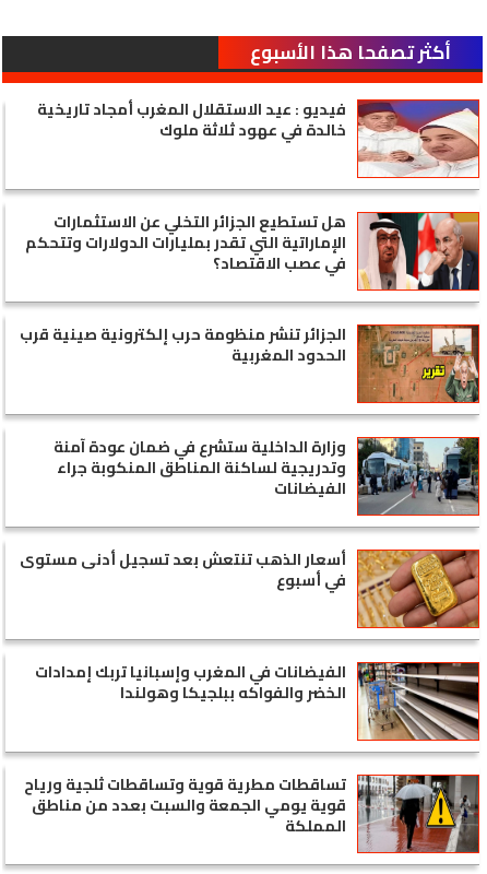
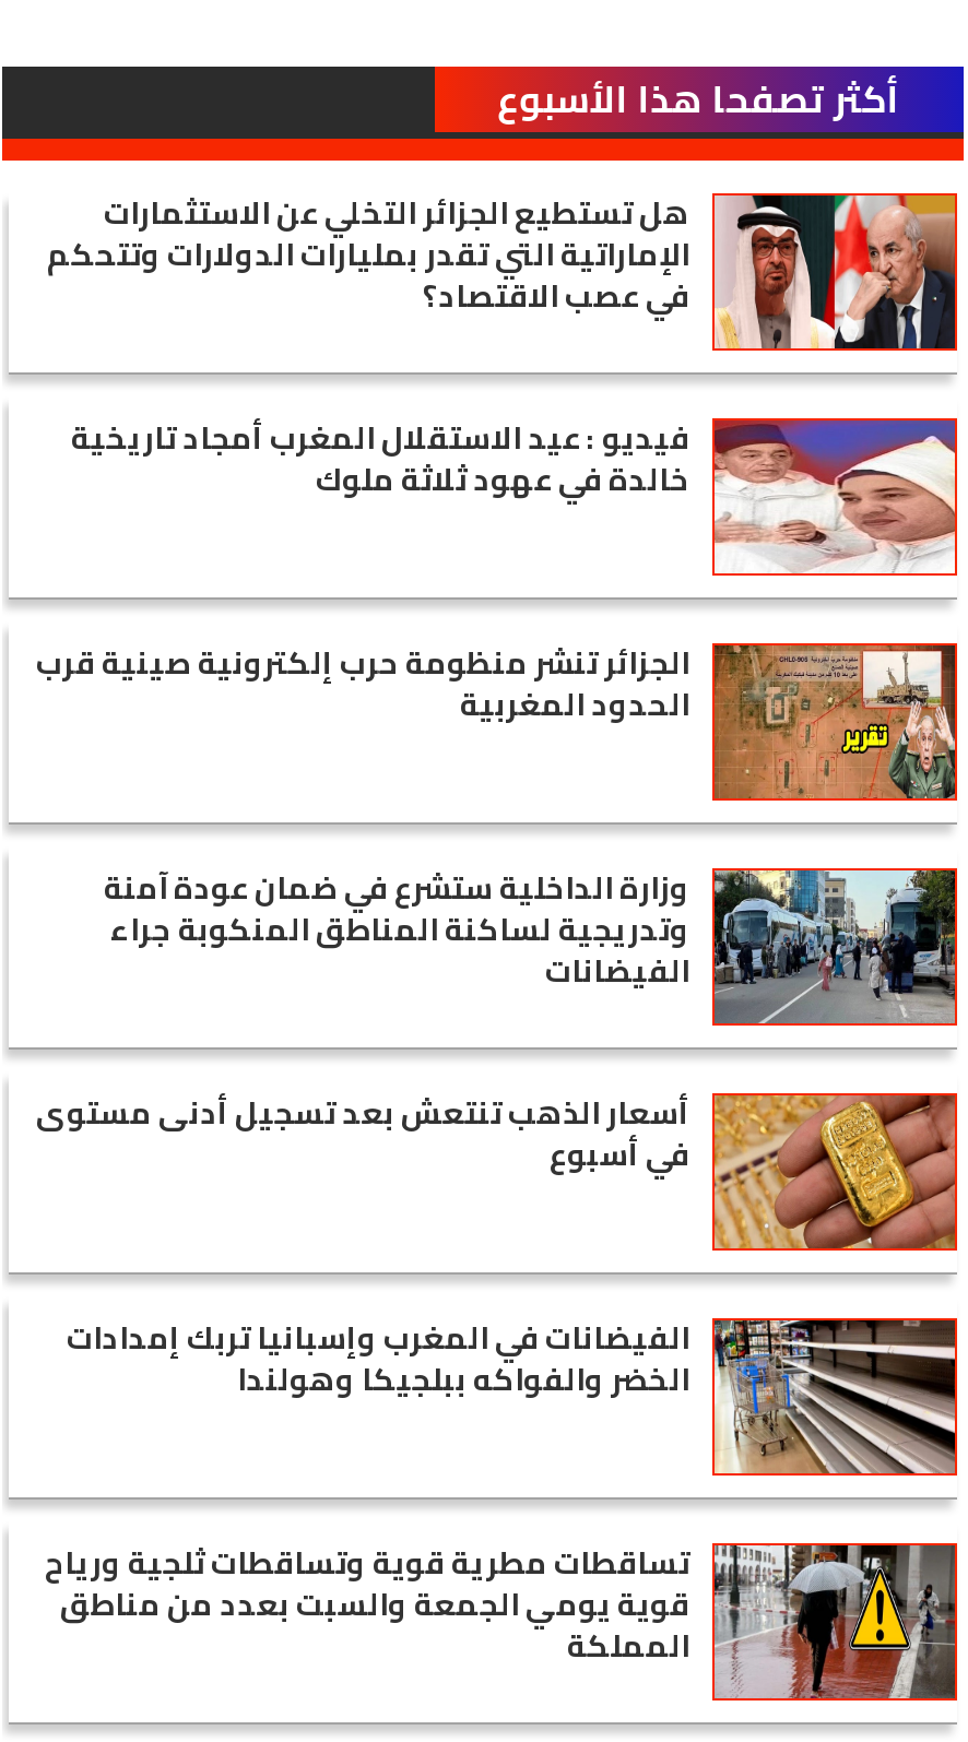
moved [37,95,479,178] -> [71,410,957,576]: [image] | فيديو : عيد الاستقلال المغرب أمجاد تاريخية | خالدة في عهود ثلاثة ملوك
moved [25,208,479,291] -> [47,185,957,351]: [image] | هل تستطيع الجزائر التخلي عن الاستثمارات | الإماراتية التي تقدر بمليارات الدولارات وتتحكم | في عصب الاقتصاد؟

